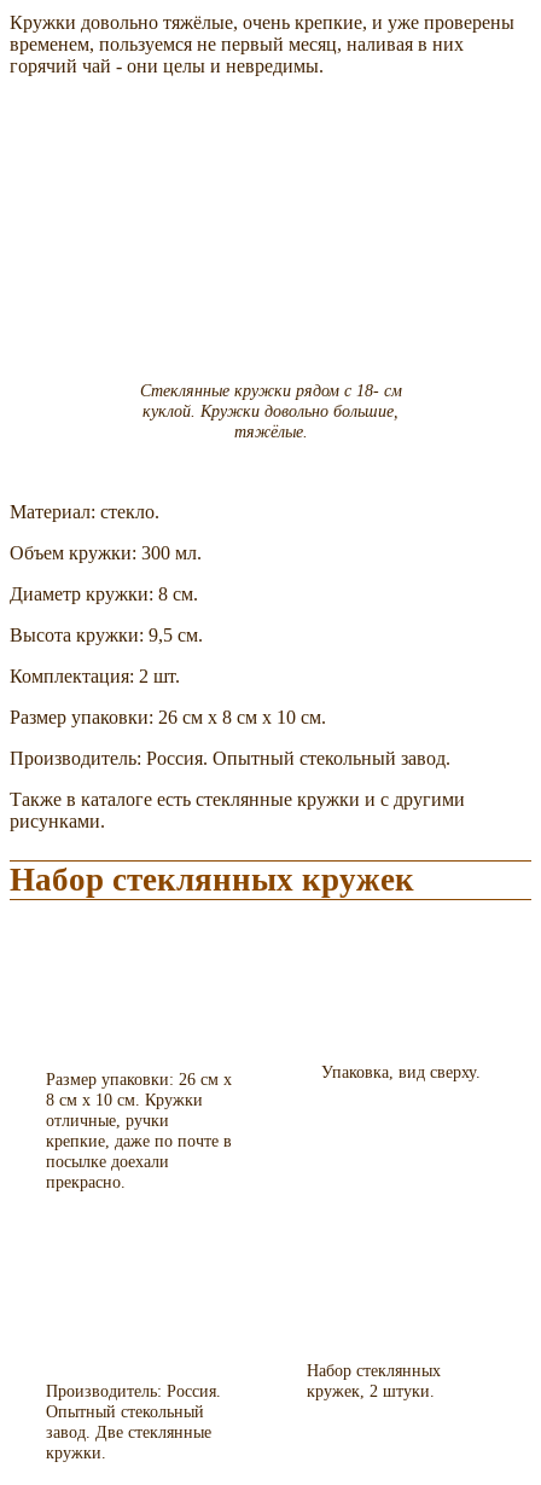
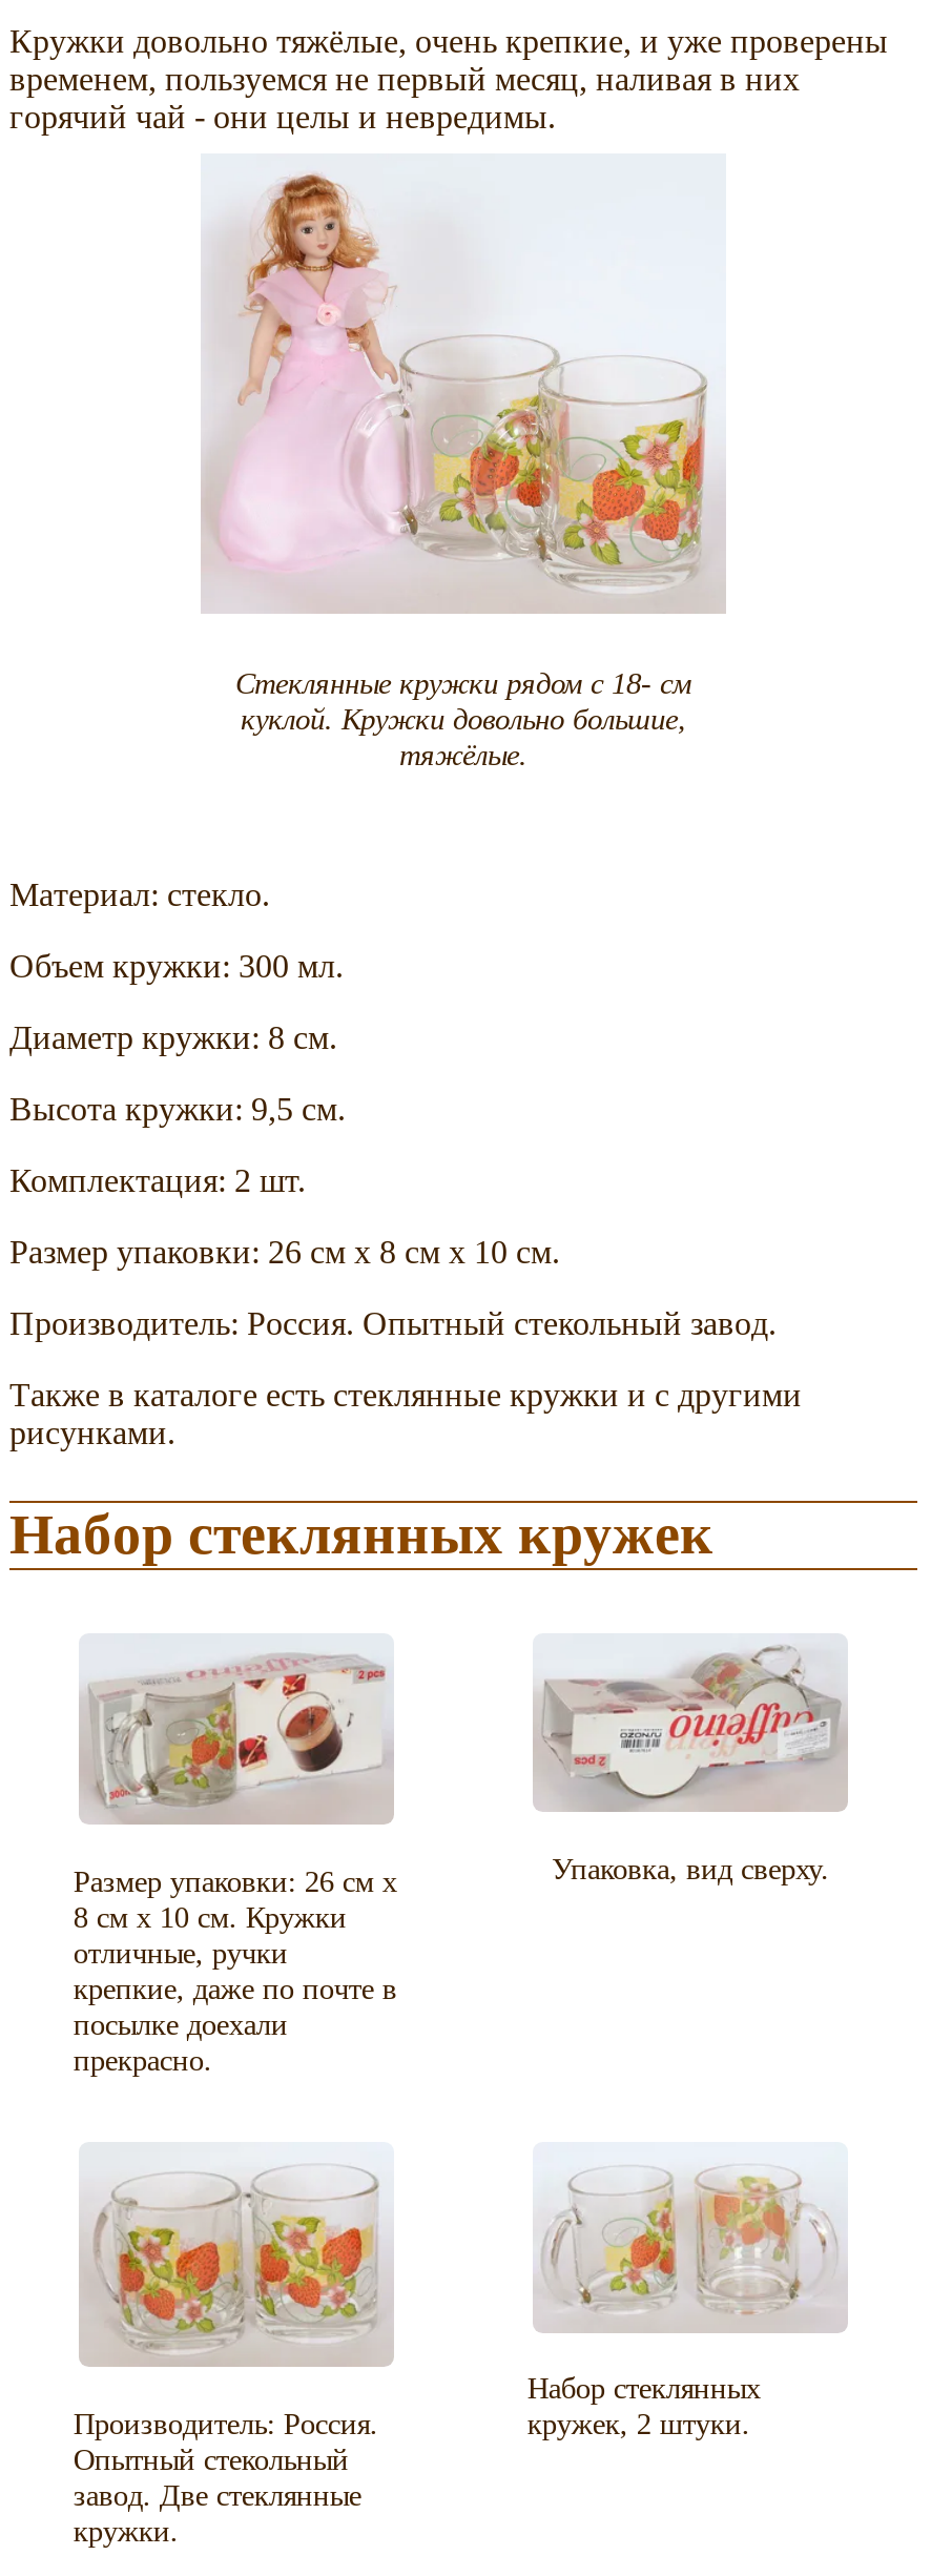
none -> [201,157,726,615] [image]
none -> [77,1634,394,1826] [image]
none -> [533,1634,850,1813] [image]
none -> [79,2145,394,2368] [image]
none -> [533,2145,848,2334] [image]

